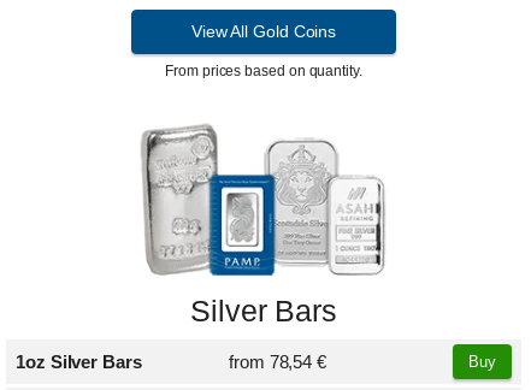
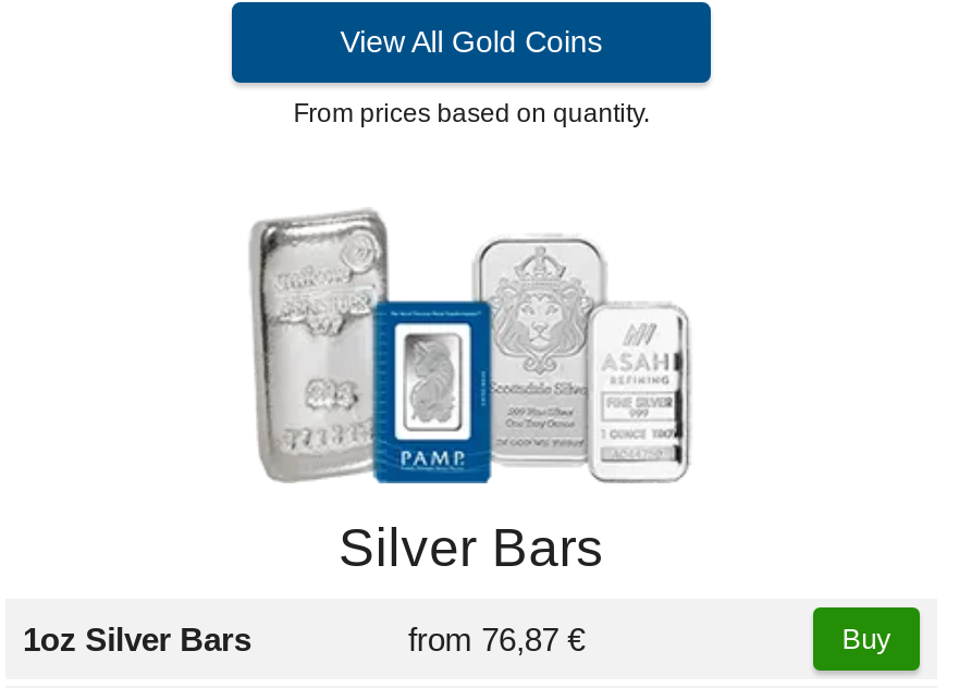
[229,352,326,373] from 78,54 € -> [408,622,585,659] from 76,87 €

